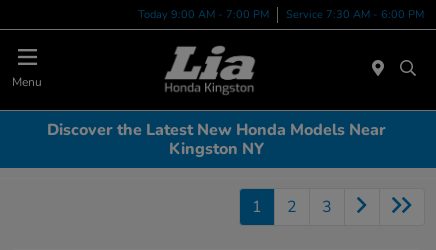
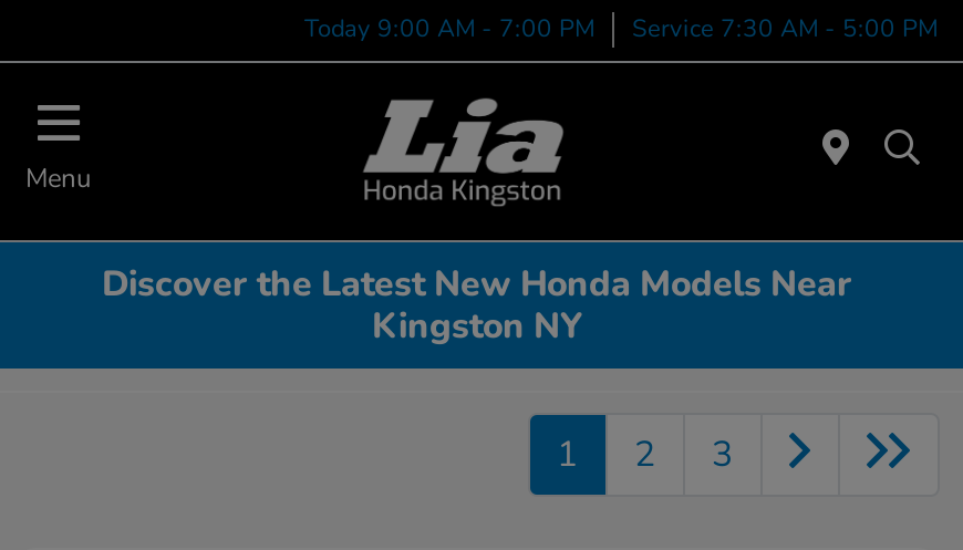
[138,6,424,21] Today 9:00 AM - 7:00 PM Service 7:30 AM - 6:00 PM -> [304,11,938,44] Today 9:00 AM - 7:00 PM Service 7:30 AM - 5:00 PM

